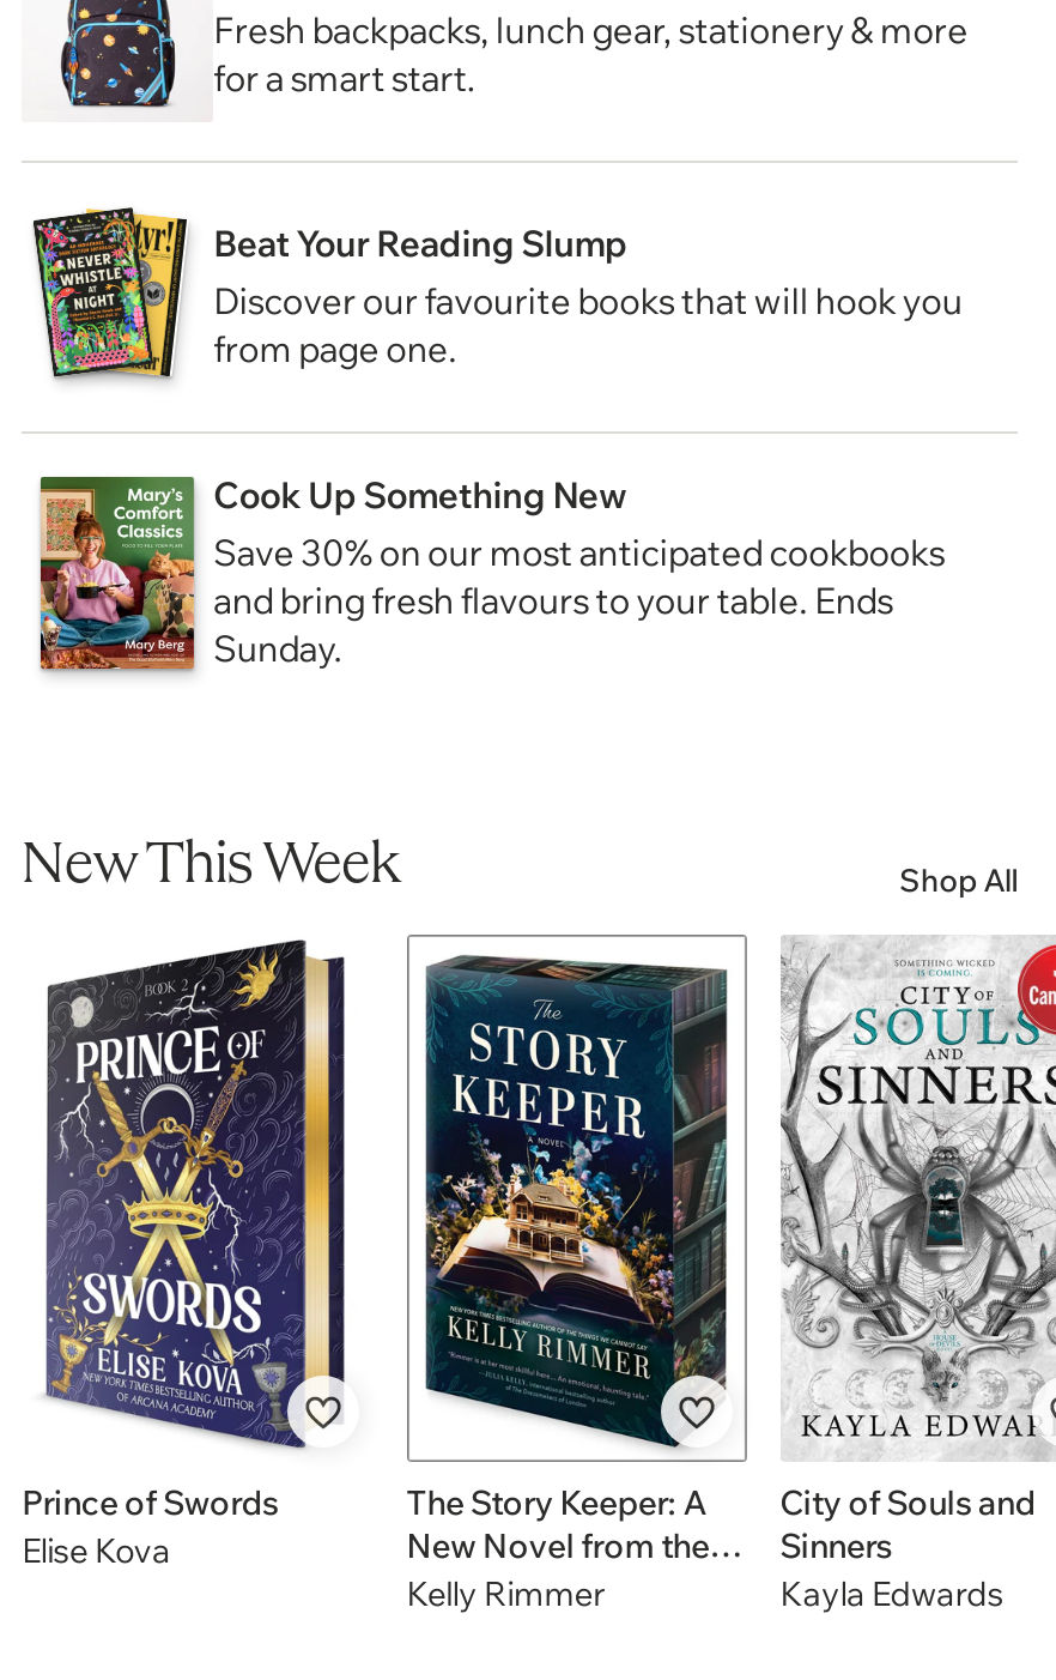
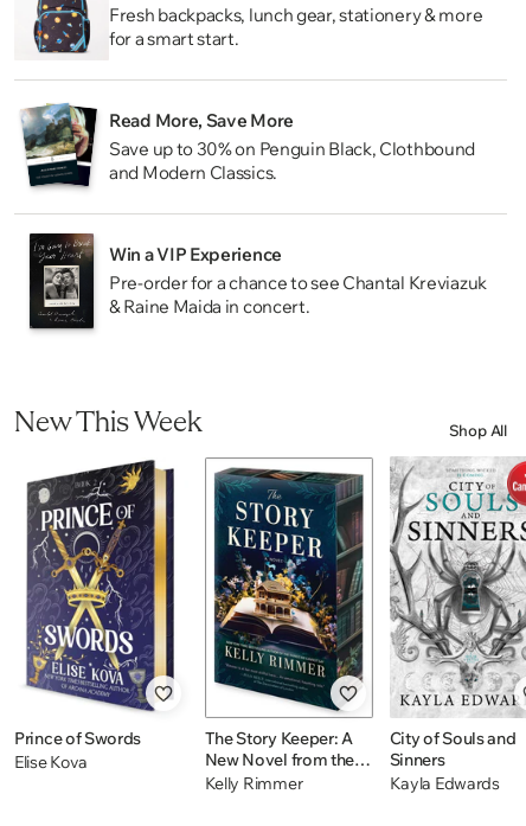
[31,206,962,376] [image] | Beat Your Reading Slump | Discover our favourite books that will hook you | from page one. -> [21,103,475,186] [image] | Read More, Save More | Save up to 30% on Penguin Black, Clothbound | and Modern Classics.
[38,471,944,673] [image] | Cook Up Something New | Save 30% on our most anticipated cookbooks | and bring fresh flavours to your table. Ends | Sunday. -> [24,232,487,329] [image] | Win a VIP Experience | Pre-order for a chance to see Chantal Kreviazuk | & Raine Maida in concert.

